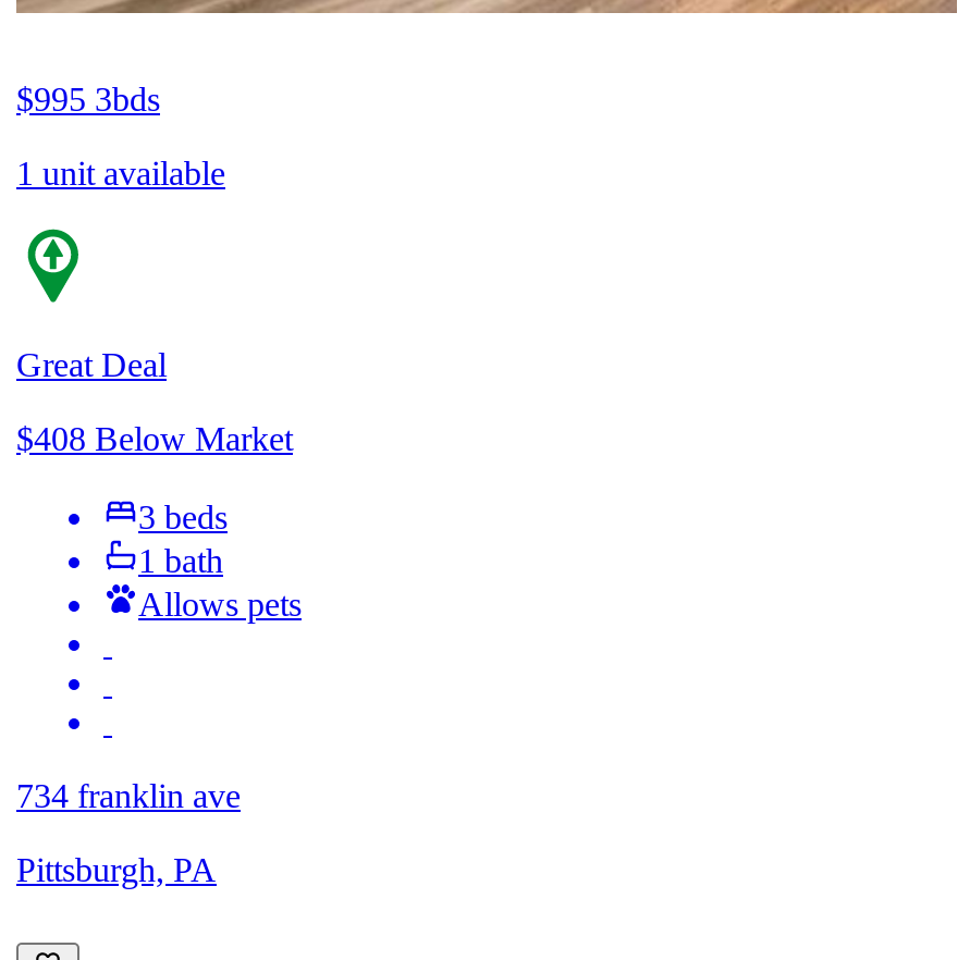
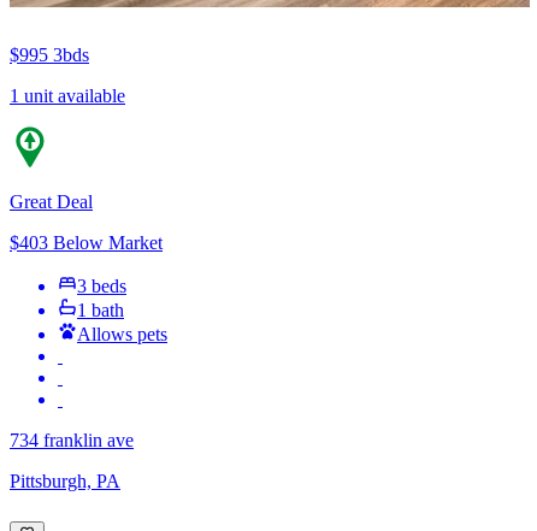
[16,420,293,457] $408 Below Market -> [10,232,163,253] $403 Below Market

